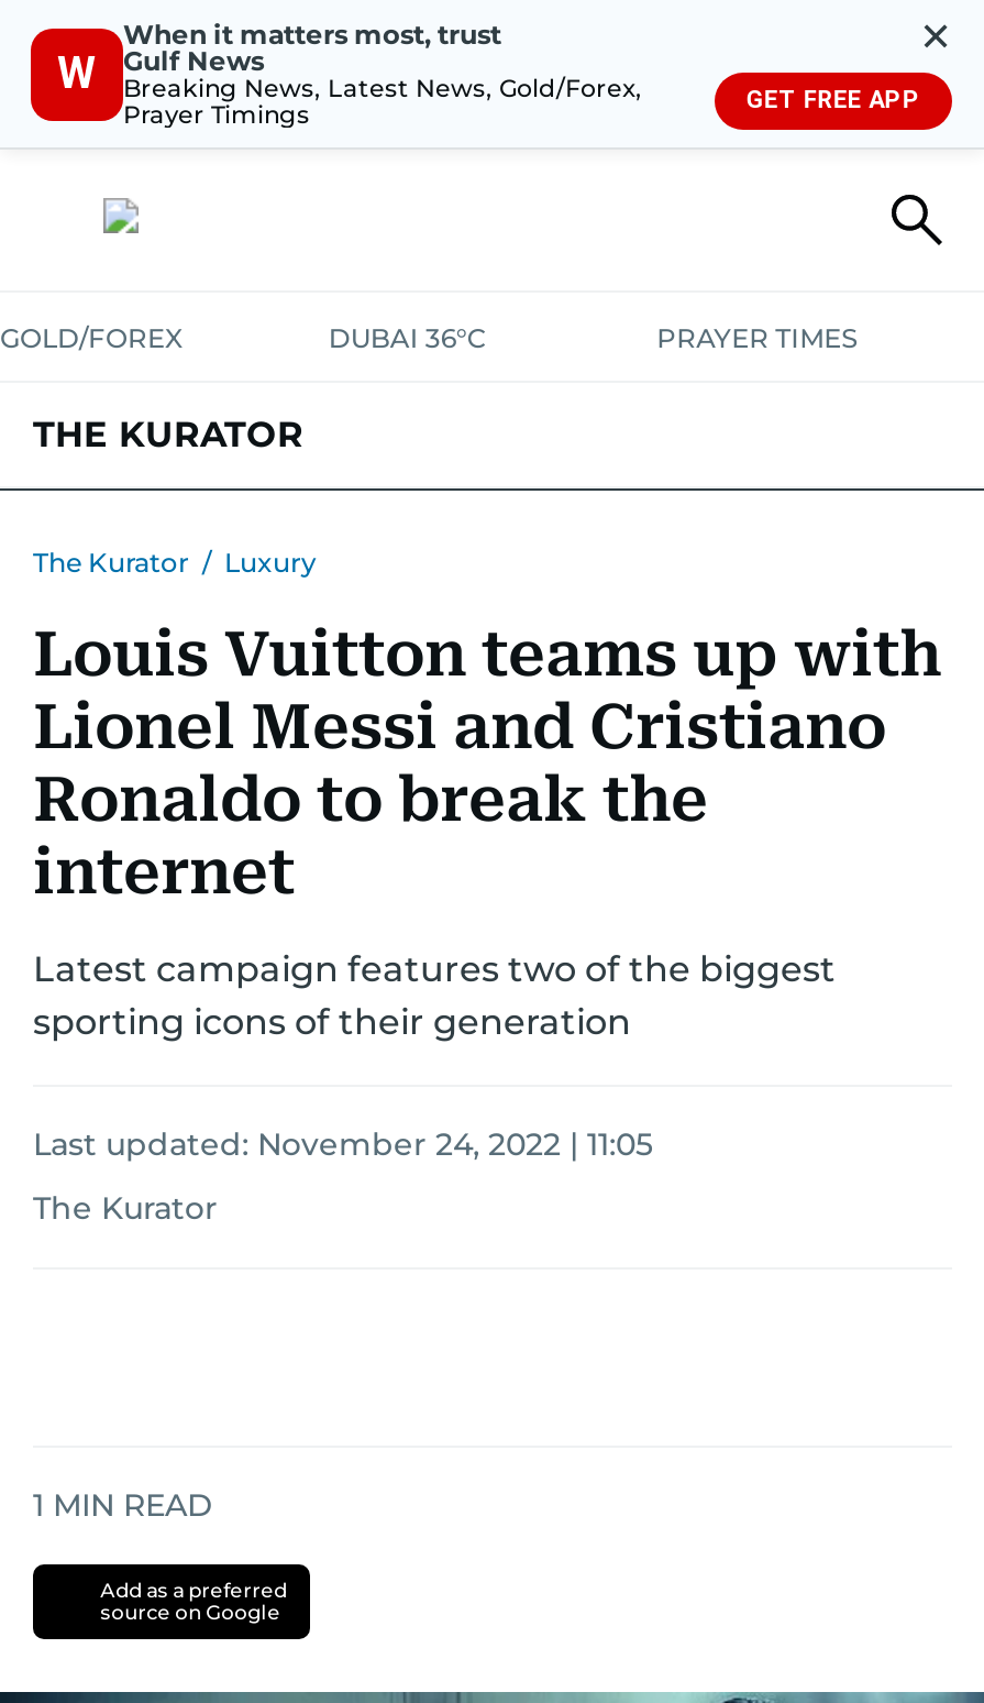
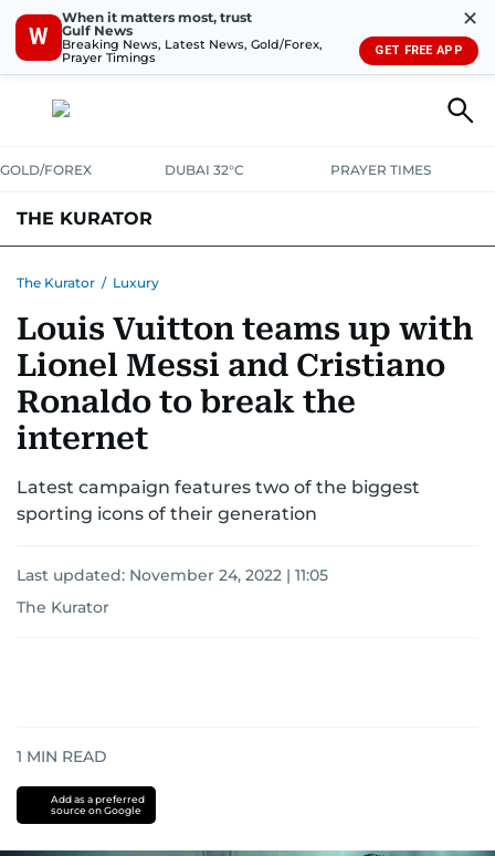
[328,321,487,354] DUBAI 36°C -> [165,161,245,178] DUBAI 32°C

